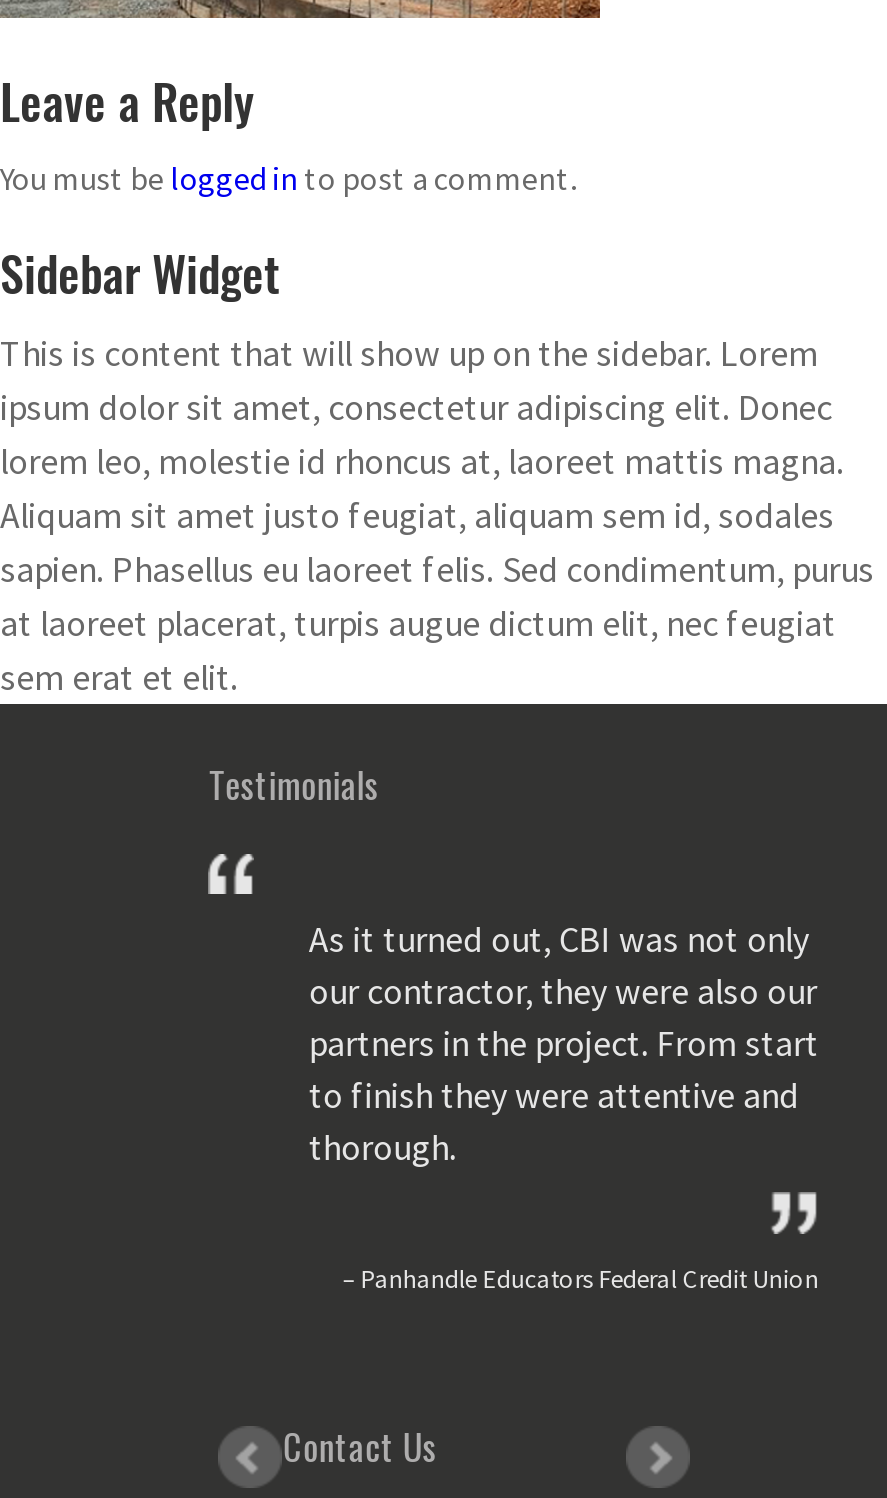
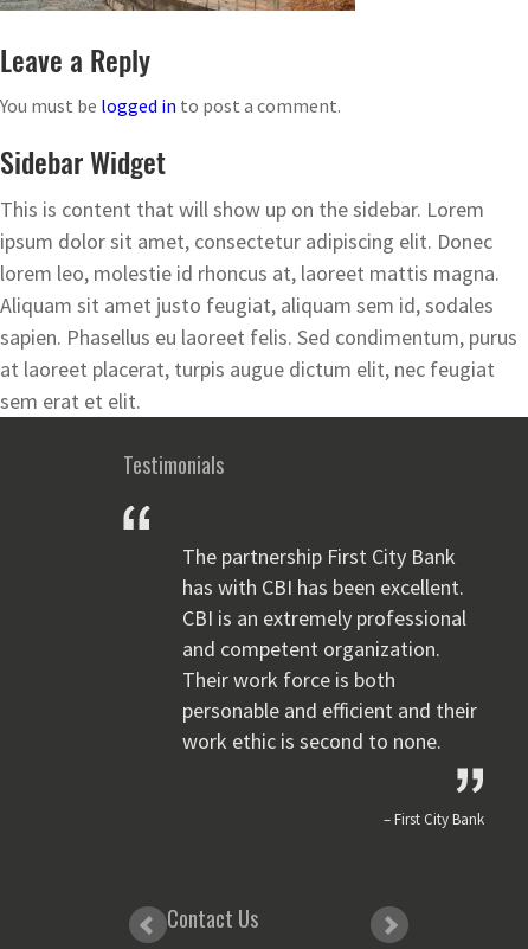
[309,916,819,1170] As it turned out, CBI was not only | our contractor, they were also our | partners in the project. From start | to finish they were attentive and | thorough. -> [183,543,478,755] The partnership First City Bank | has with CBI has been excellent. | CBI is an extremely professional | and competent organization. | Their work force is both | personable and efficient and their | work ethic is second to none.
[361,1262,819,1296] Panhandle Educators Federal Credit Union -> [395,809,485,829] First City Bank

